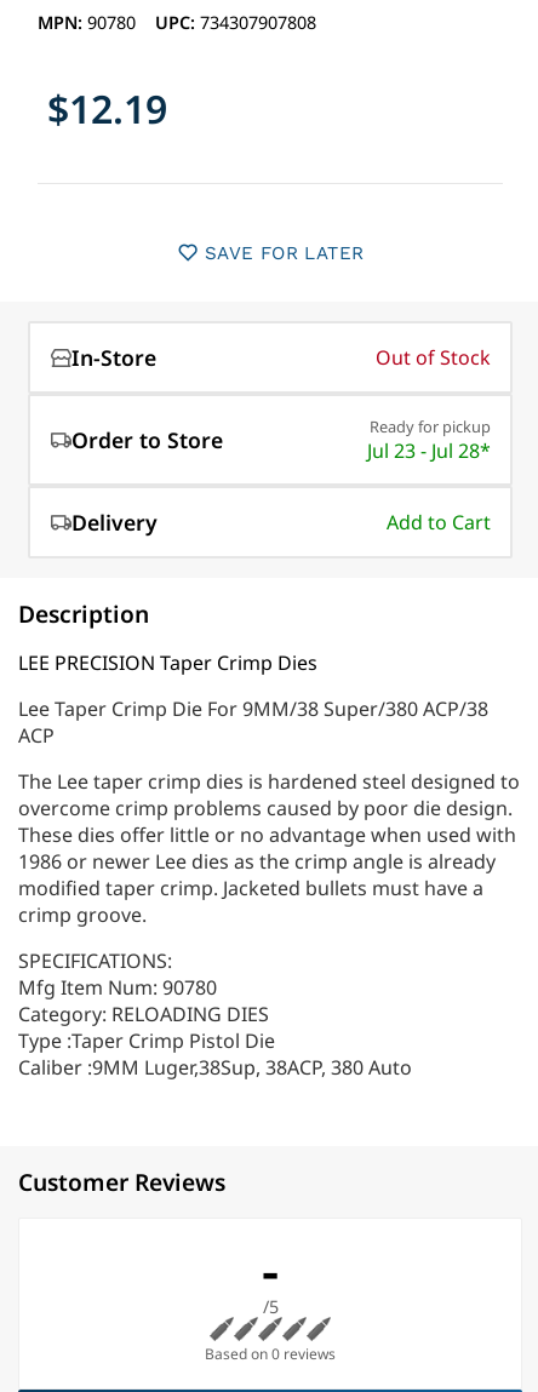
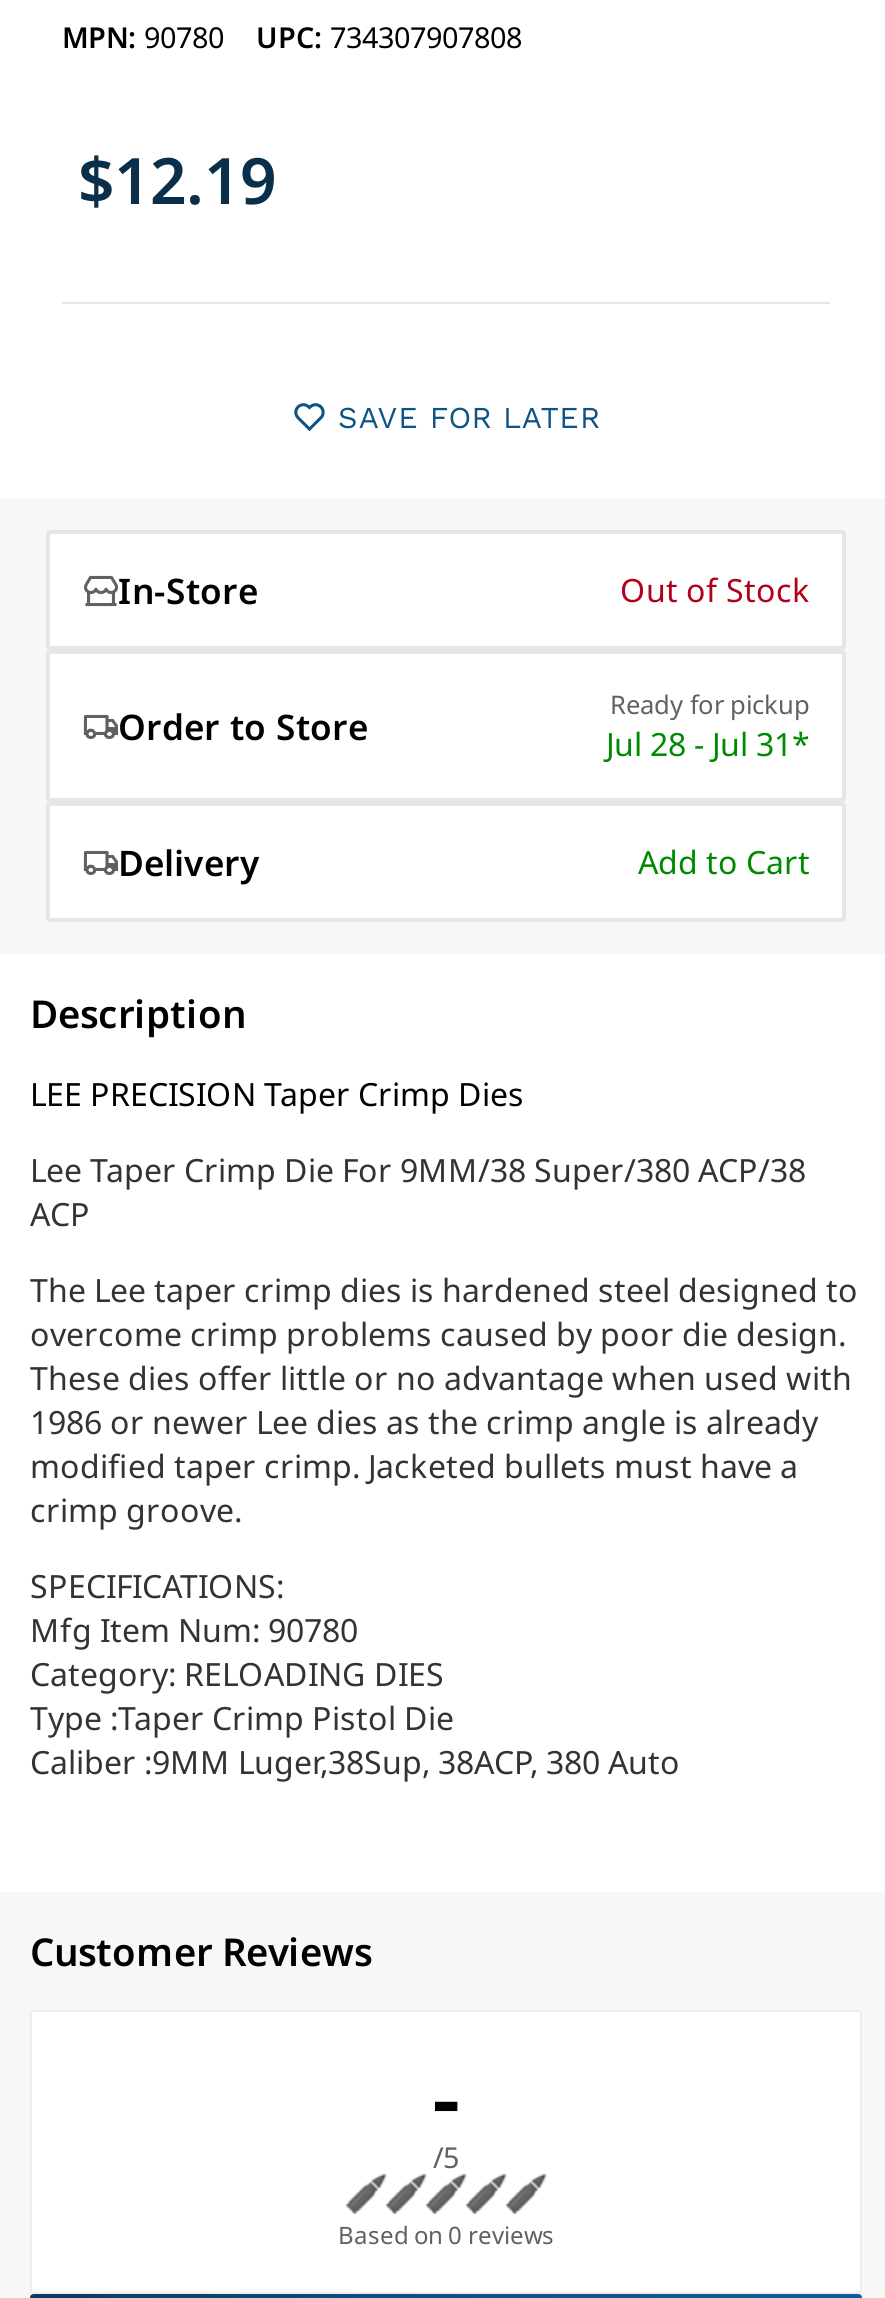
[367,437,491,464] Jul 23 - Jul 28* -> [606,722,810,766] Jul 28 - Jul 31*

